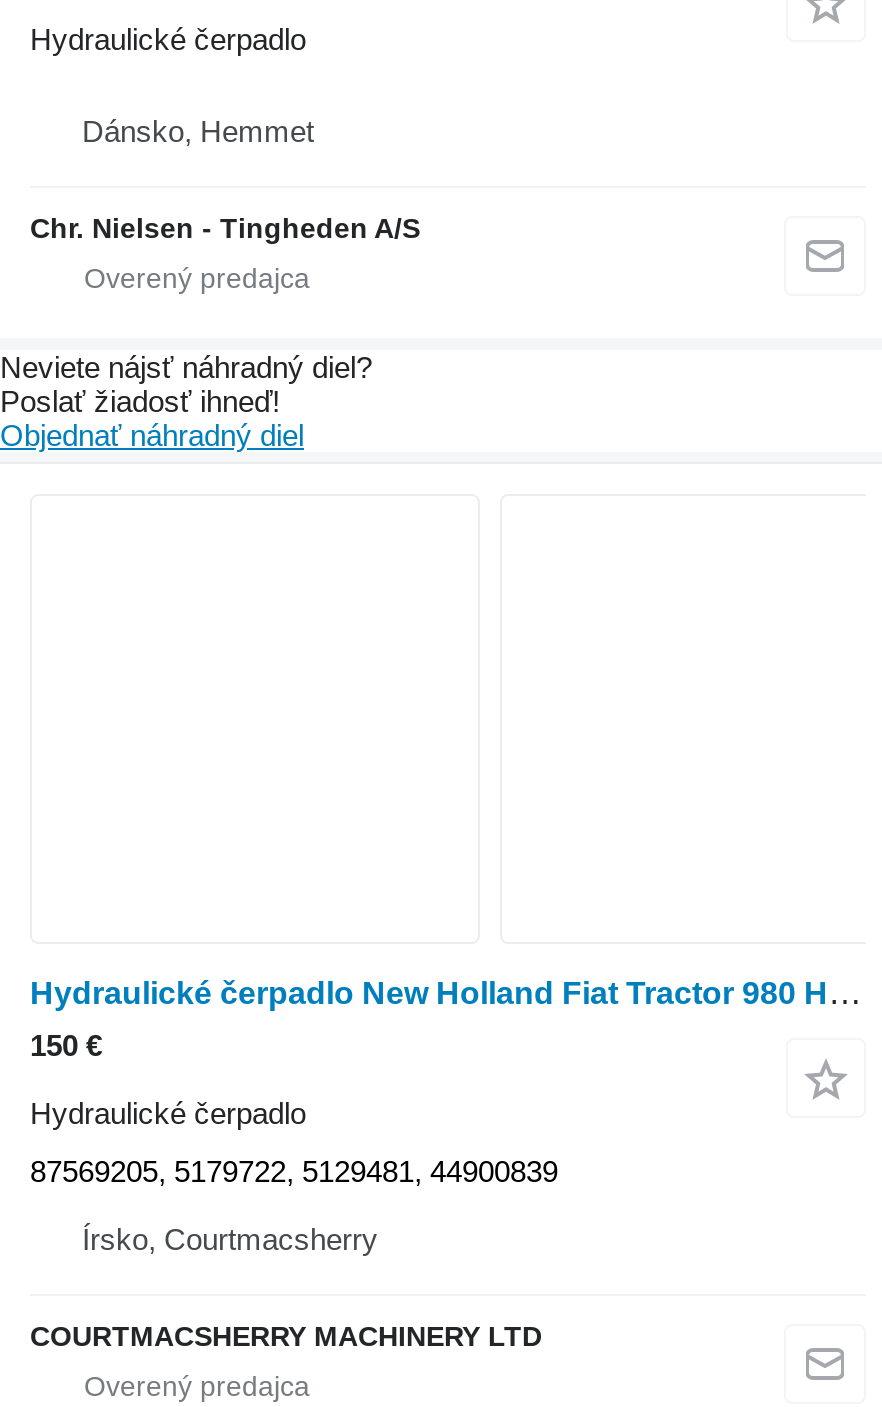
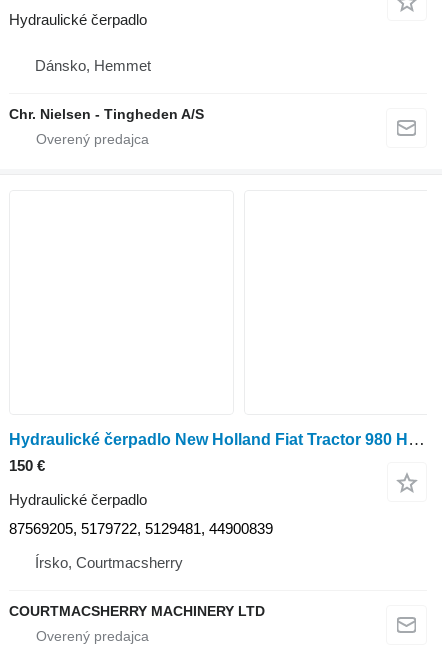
[0,350,372,452] Neviete nájsť náhradný diel? | Poslať žiadosť ihneď! | Objednať náhradný diel -> none

